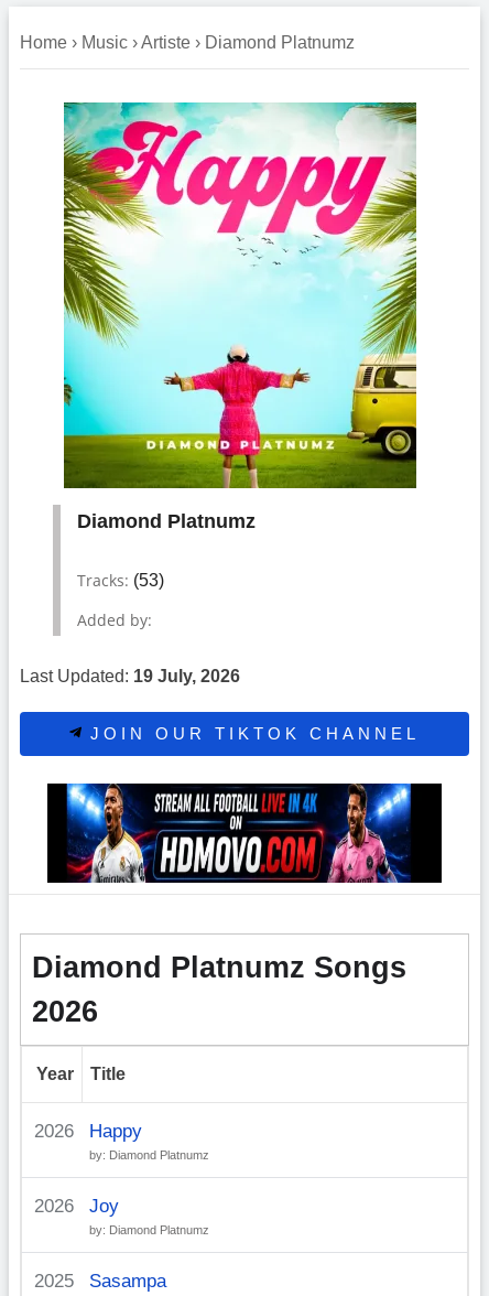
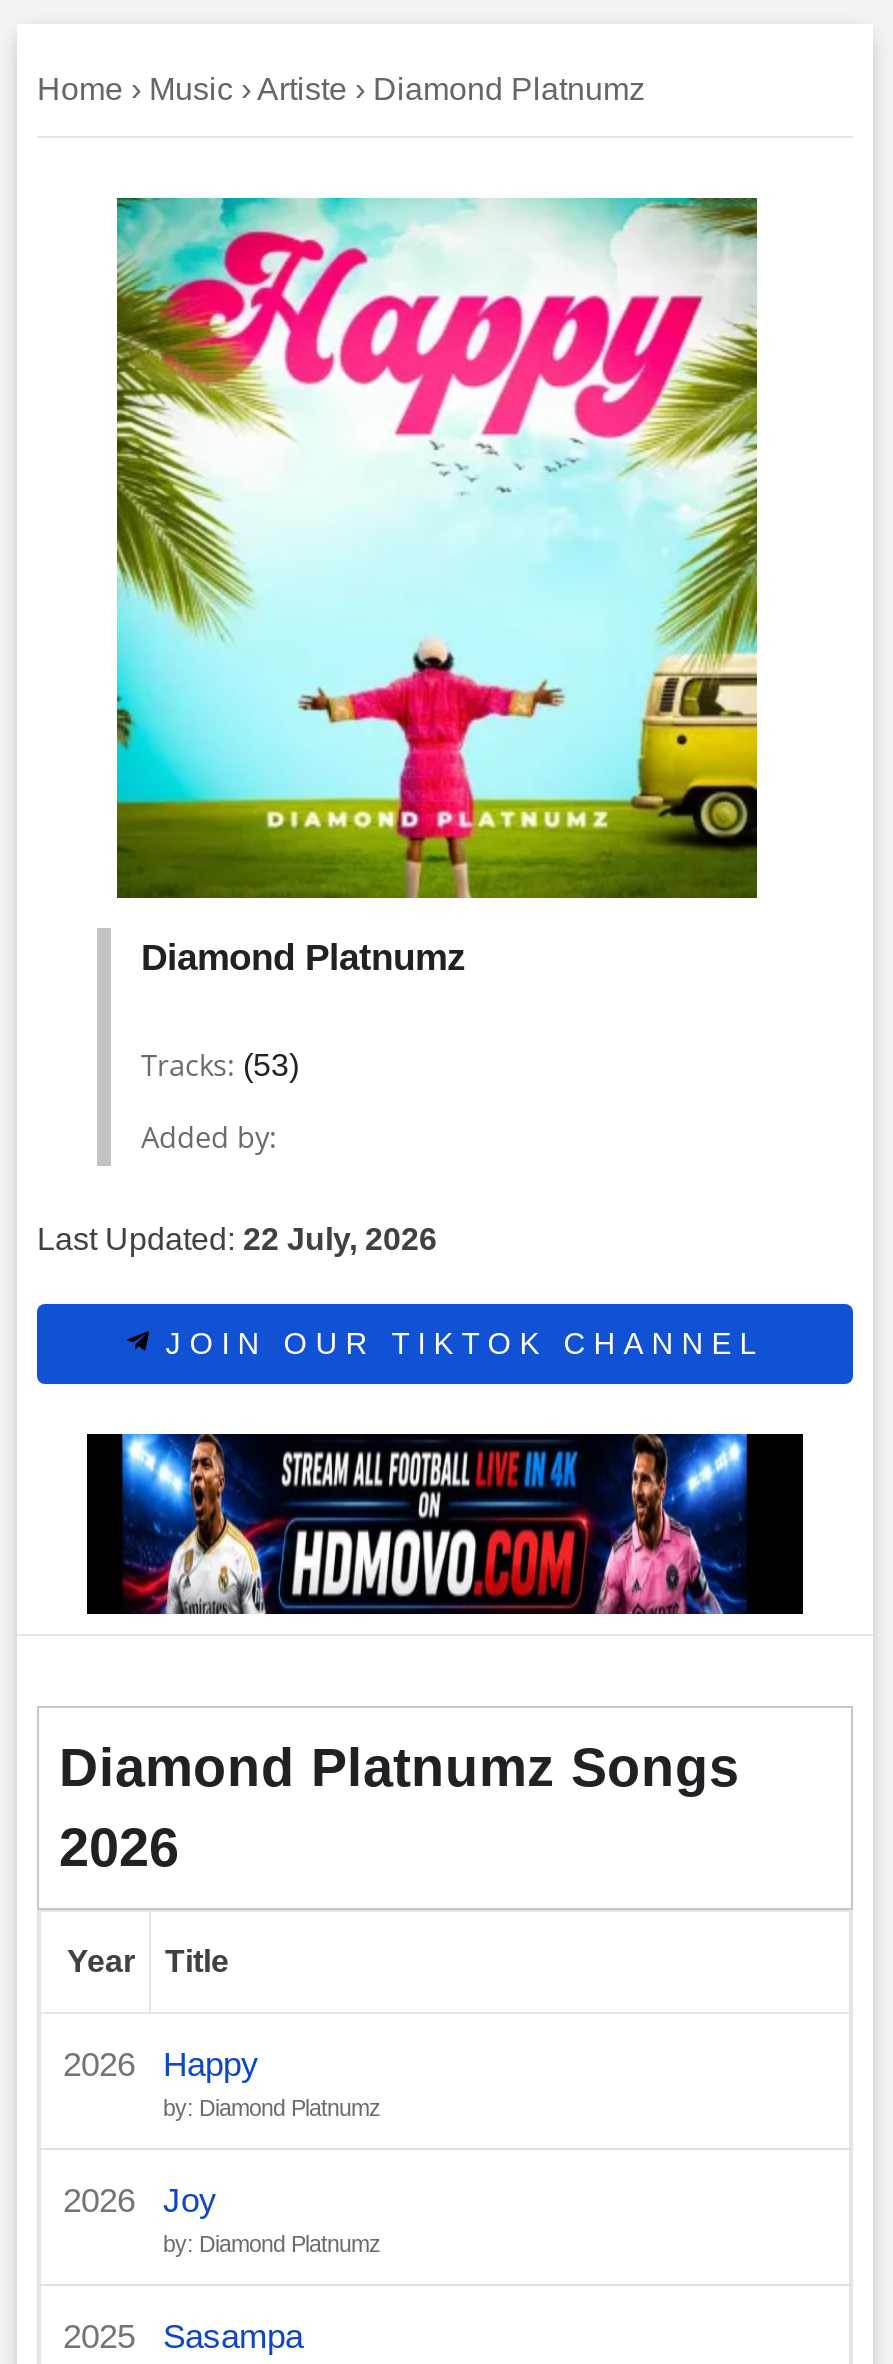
[20,667,240,685] Last Updated: 19 July, 2026 -> [37,1222,437,1256] Last Updated: 22 July, 2026

